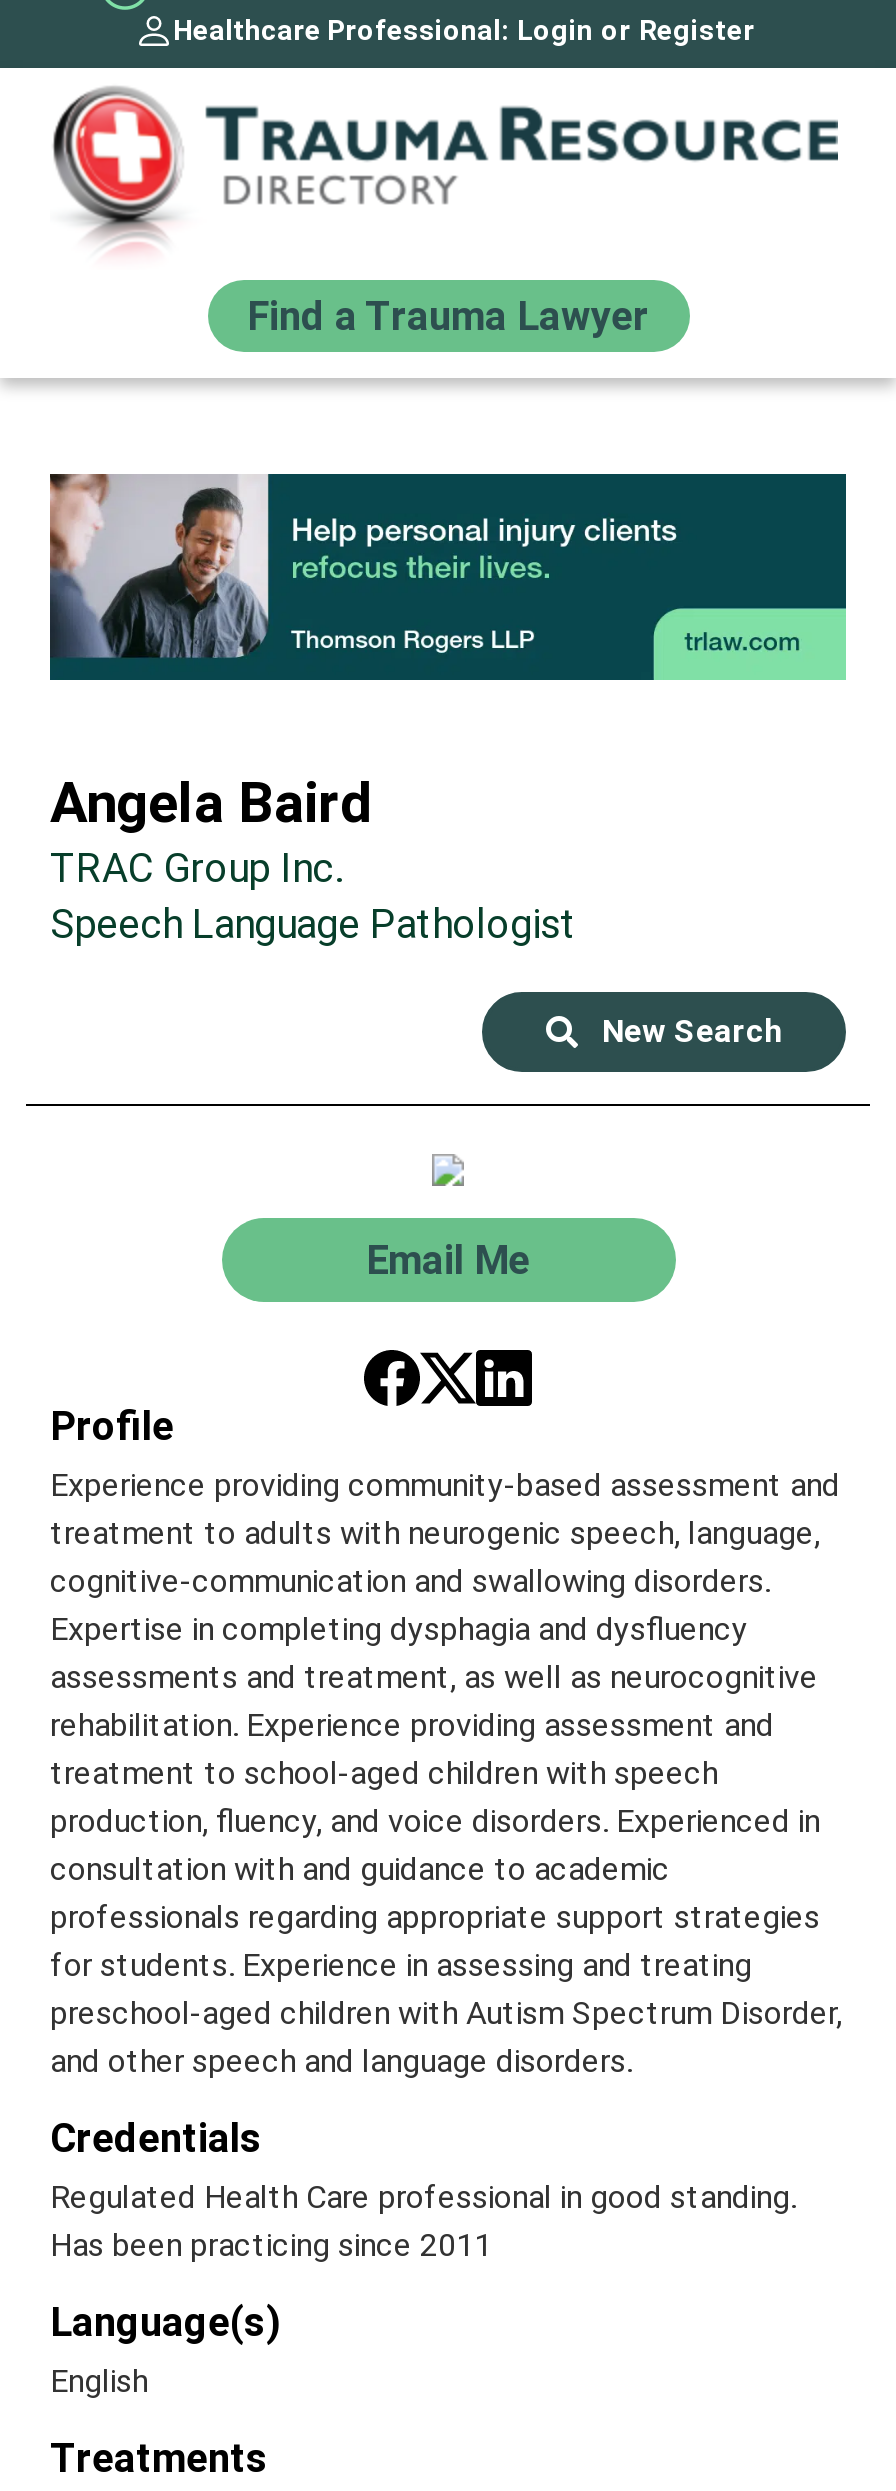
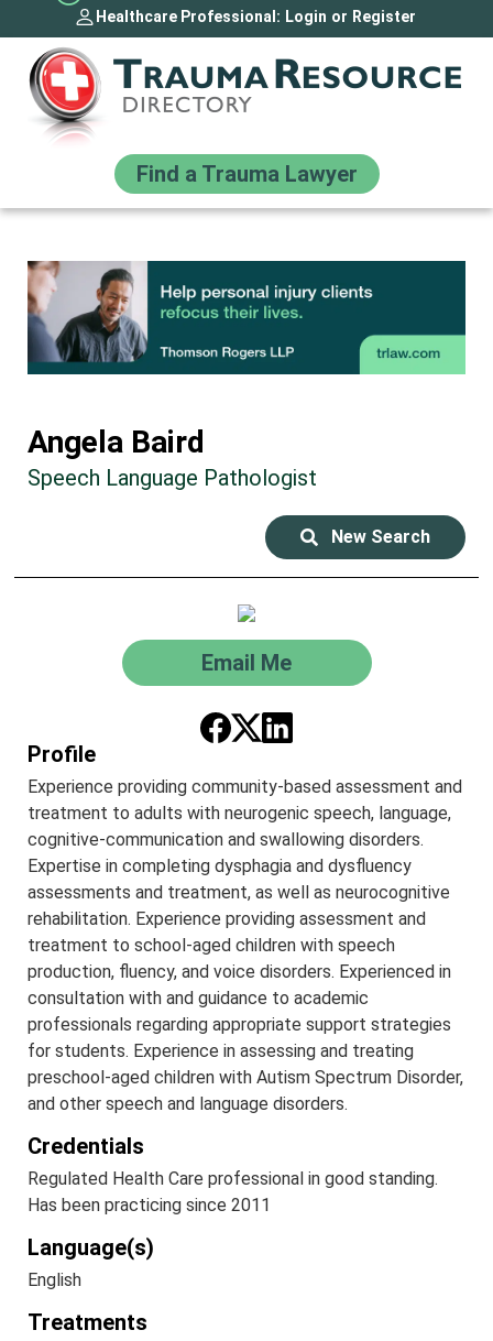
[50,843,342,891] TRAC Group Inc. -> none

